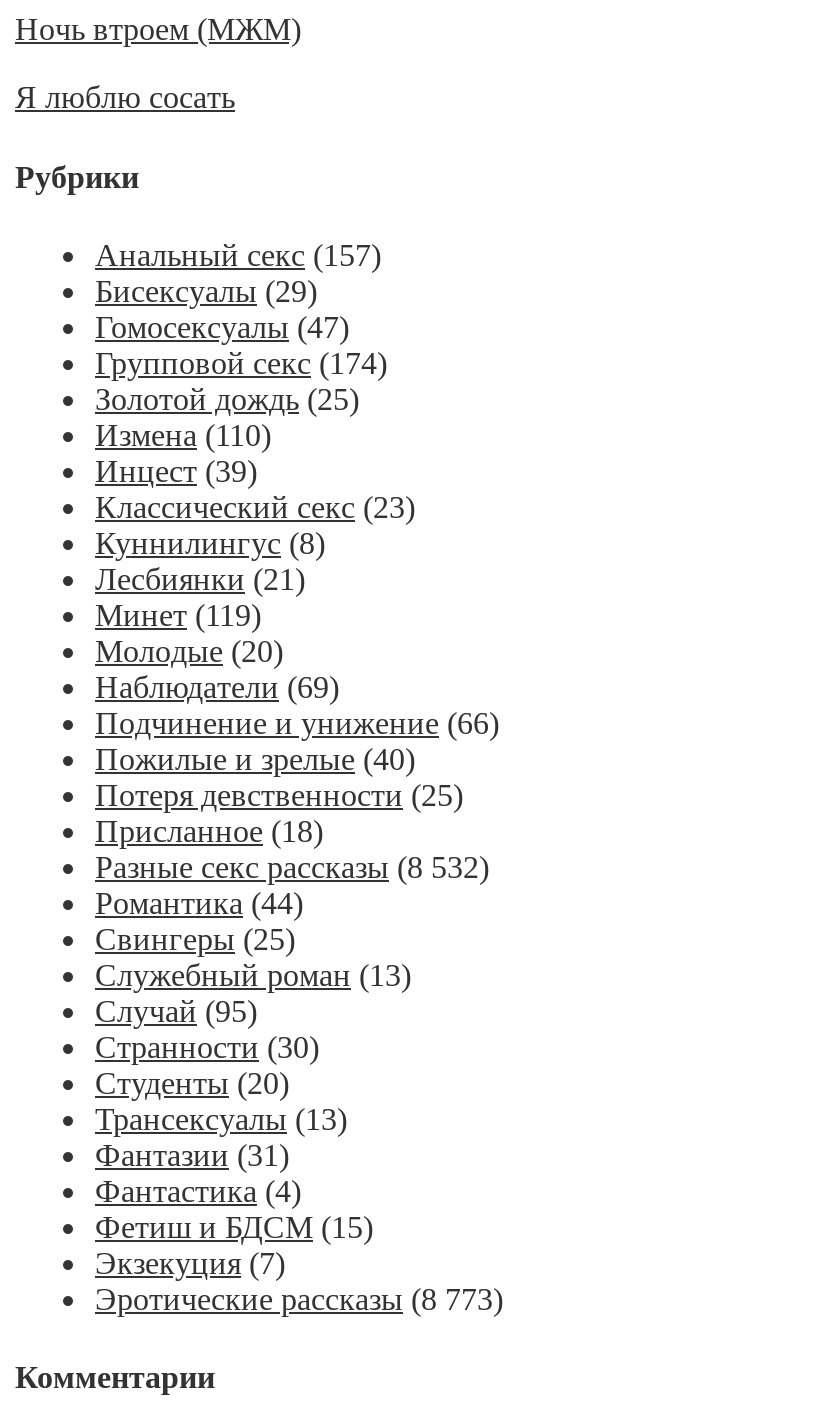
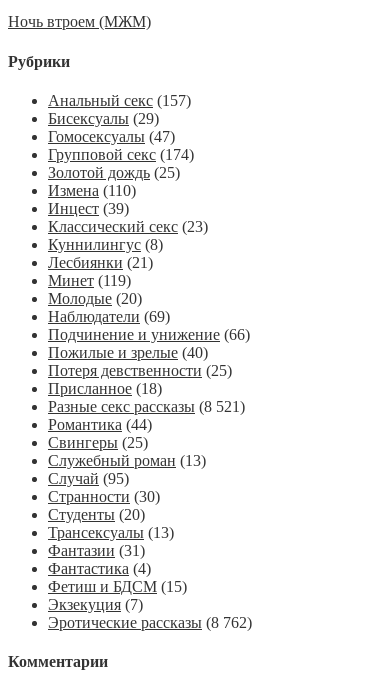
[15,81,235,115] Я люблю сосать -> none
[95,850,489,884] Разные секс рассказы (8 532) -> [48,398,245,415] Разные секс рассказы (8 521)
[95,1282,503,1316] Эротические рассказы (8 773) -> [48,614,252,631] Эротические рассказы (8 762)

